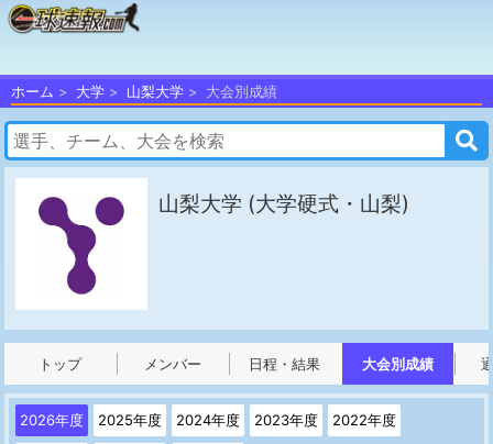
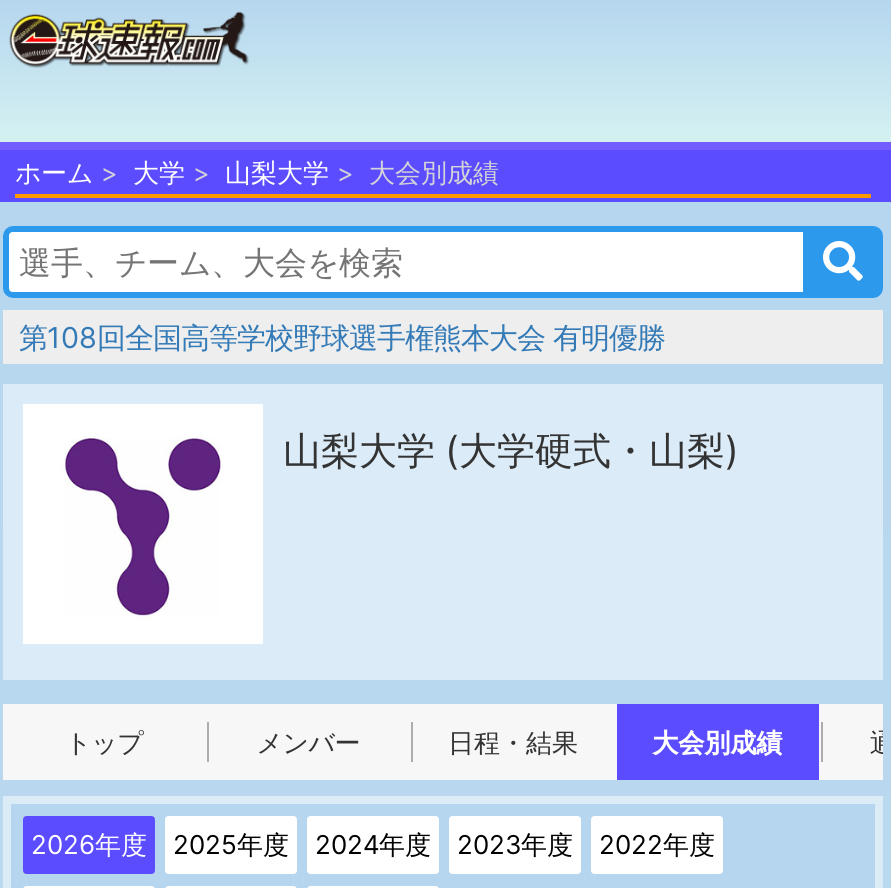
none -> [19,320,665,354] 第108回全国高等学校野球選手権熊本大会 有明優勝

